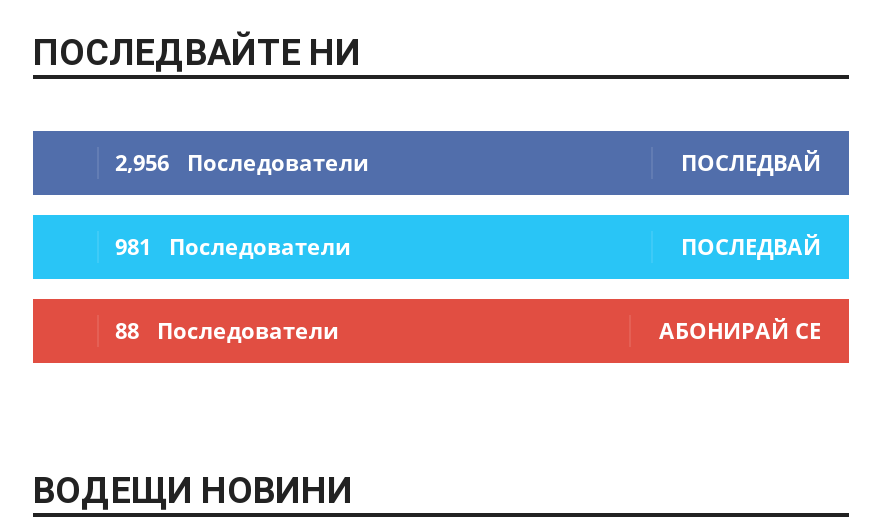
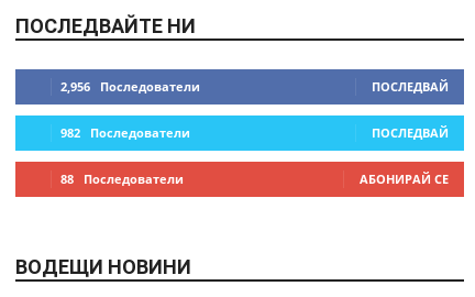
[115,231,351,261] 981 Последователи -> [60,124,190,141] 982 Последователи

